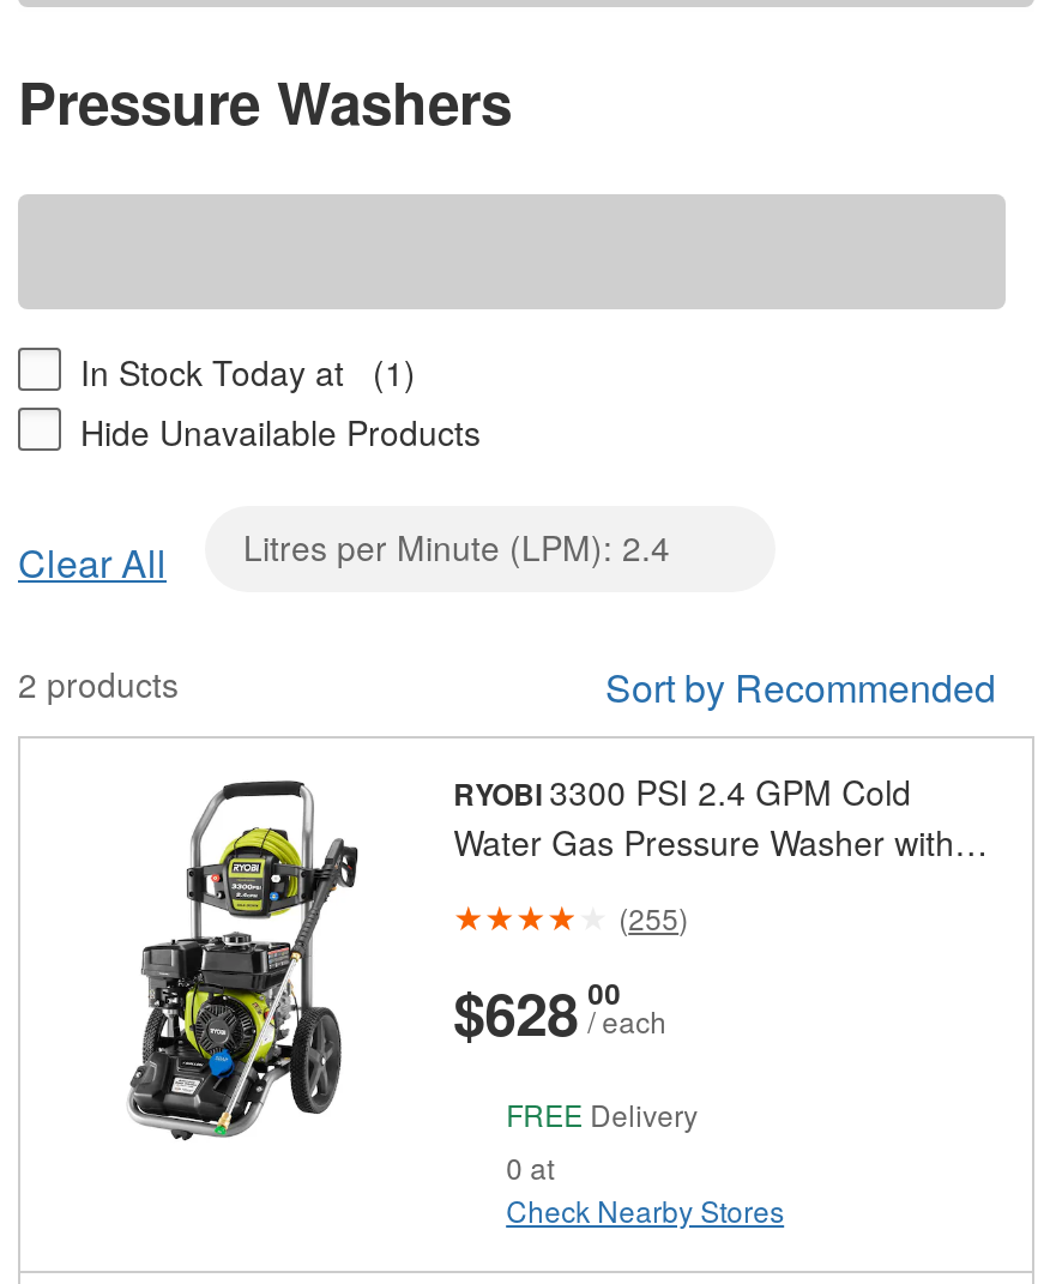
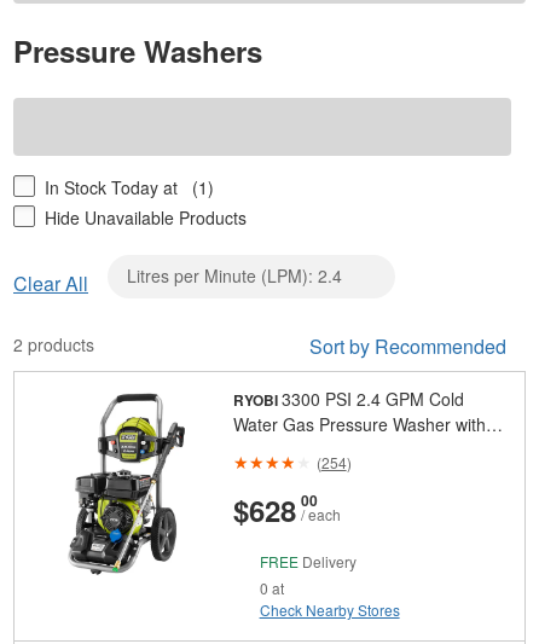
[619,896,688,937] (255) -> [316,452,351,472] (254)

